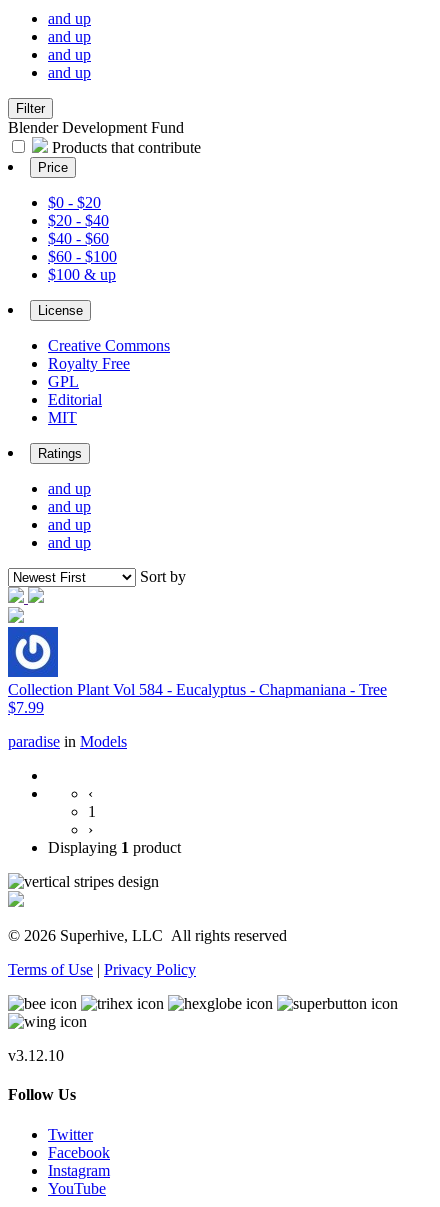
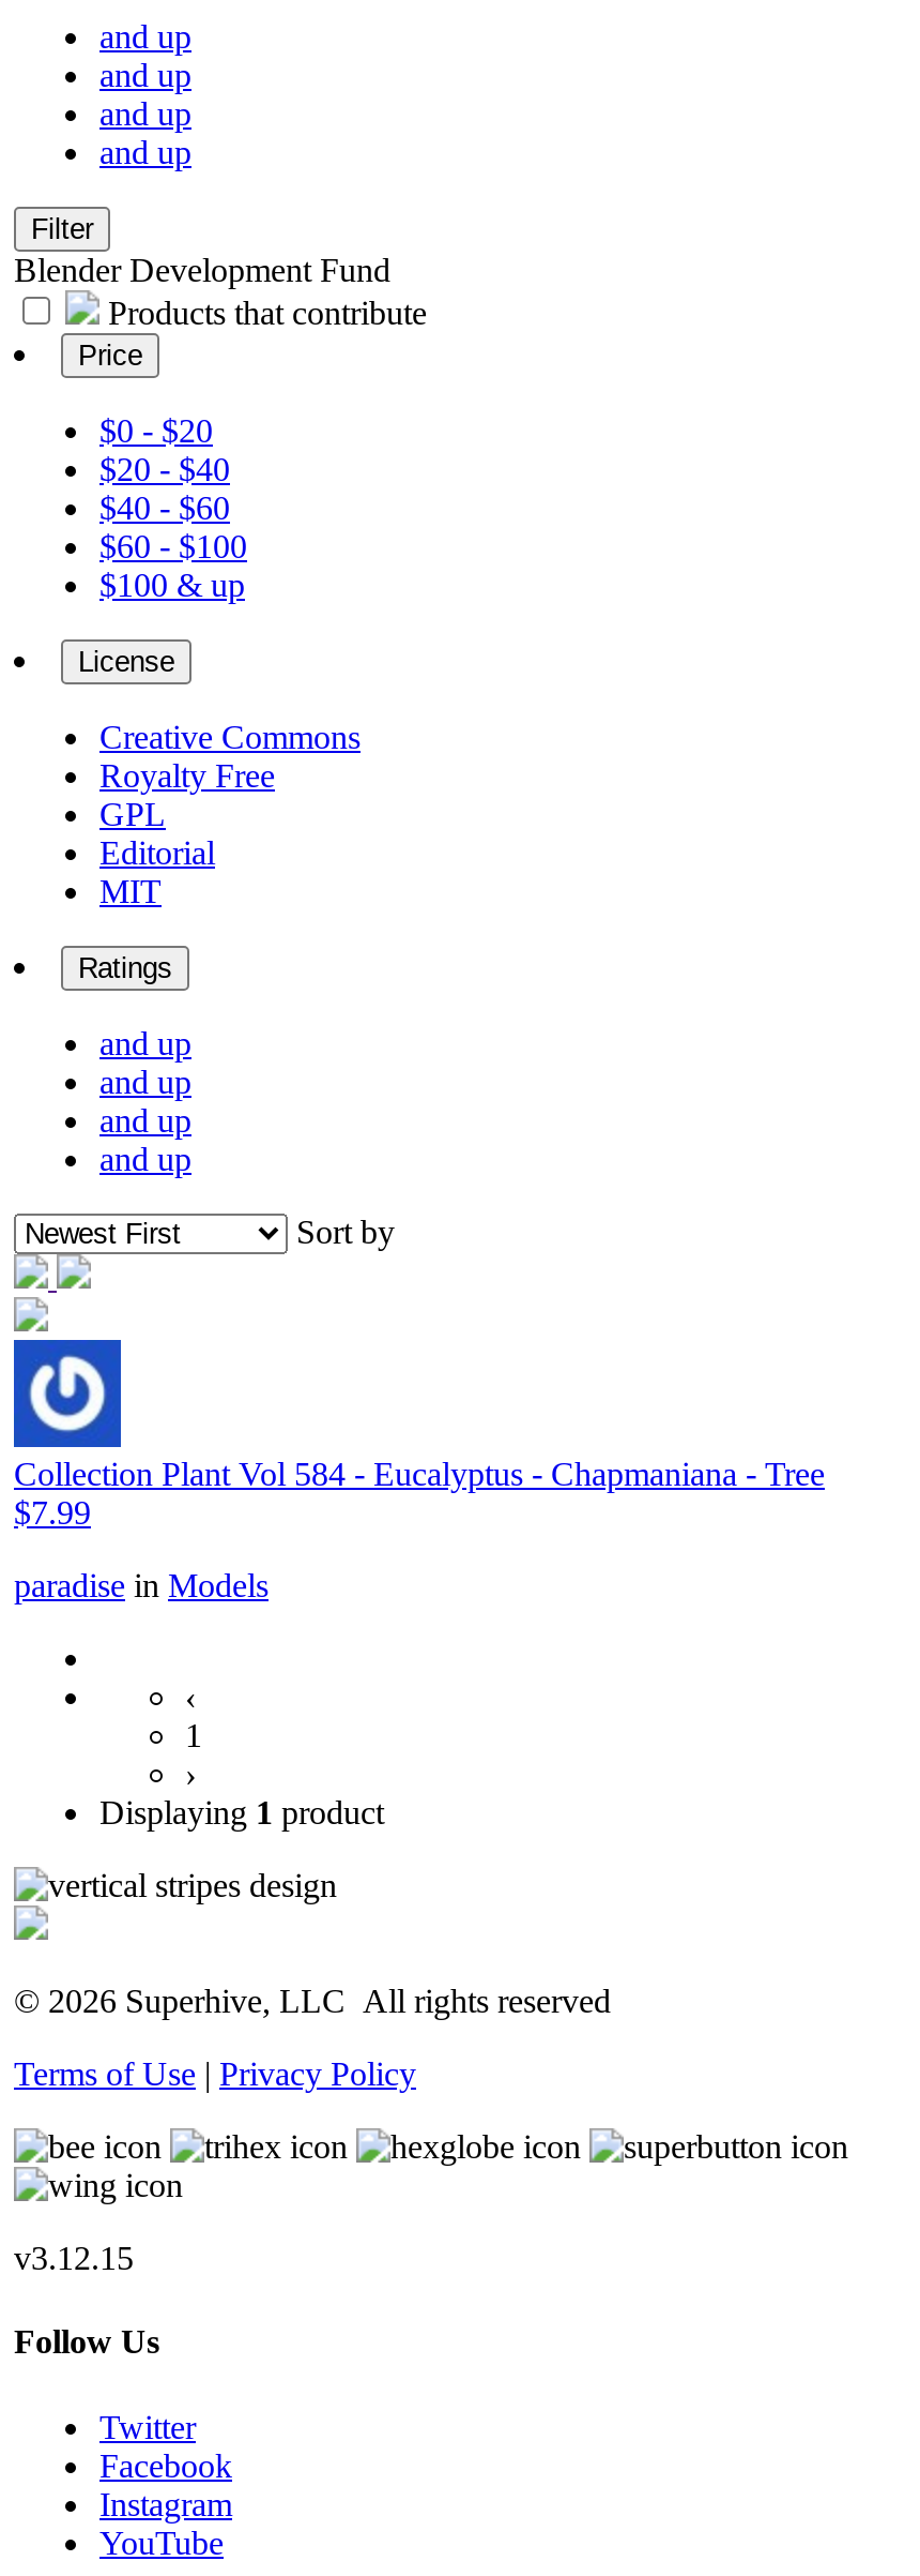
[8,1047,64,1064] v3.12.10 -> [14,2240,134,2276] v3.12.15

